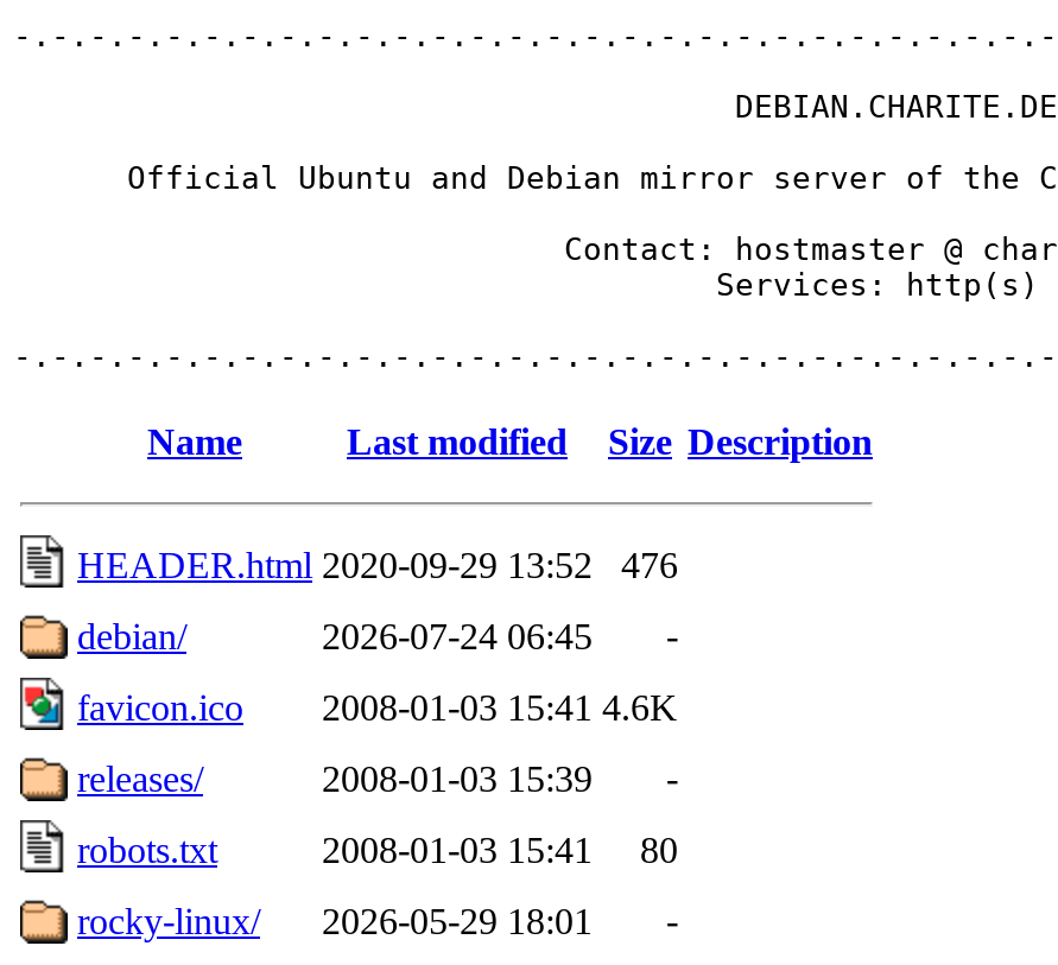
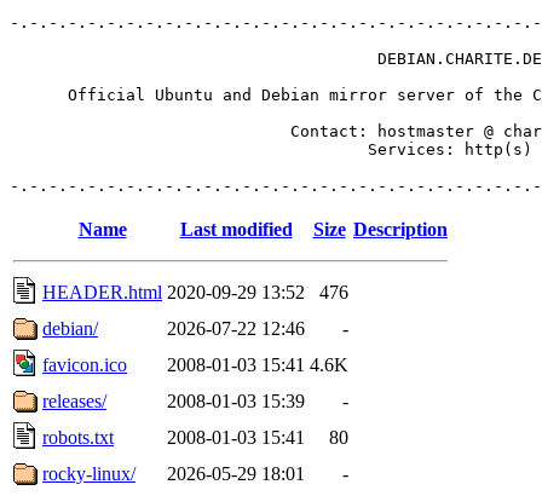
[322,616,593,656] 2026-07-24 06:45 -> [167,318,305,339] 2026-07-22 12:46

